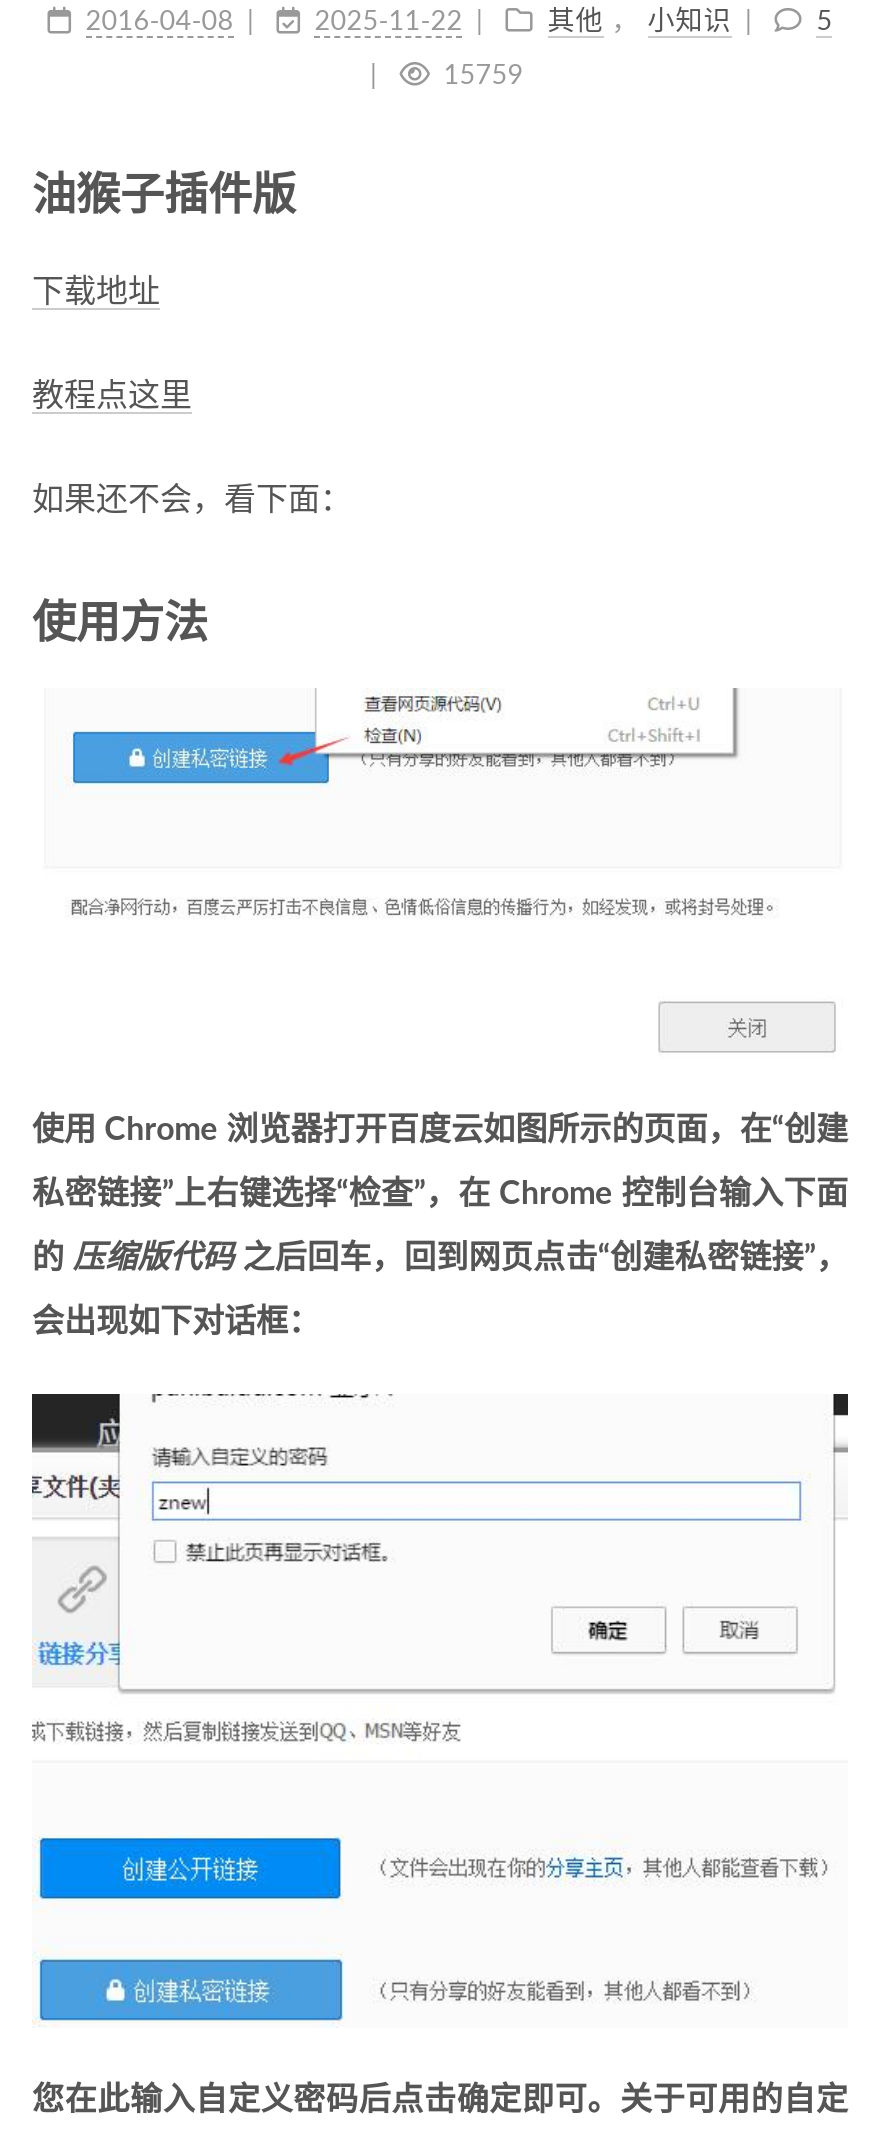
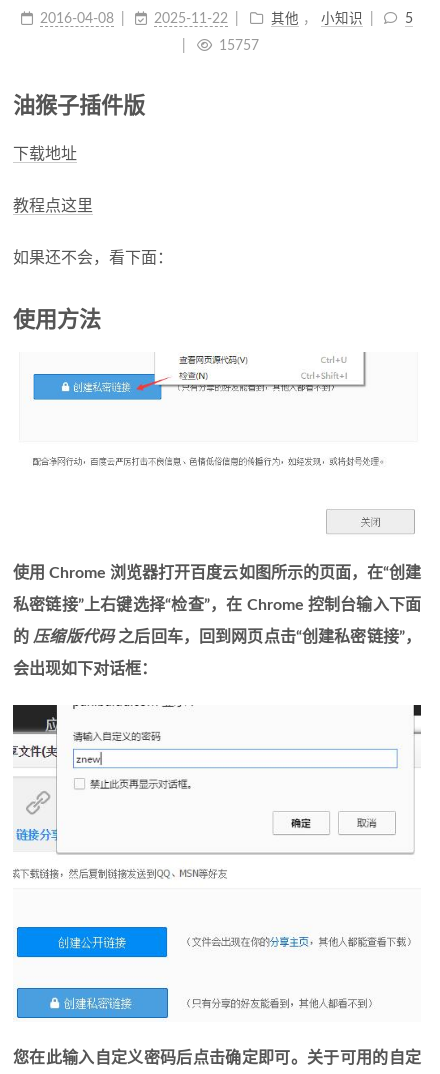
[444,62,524,90] 15759 -> [219,39,259,53] 15757

